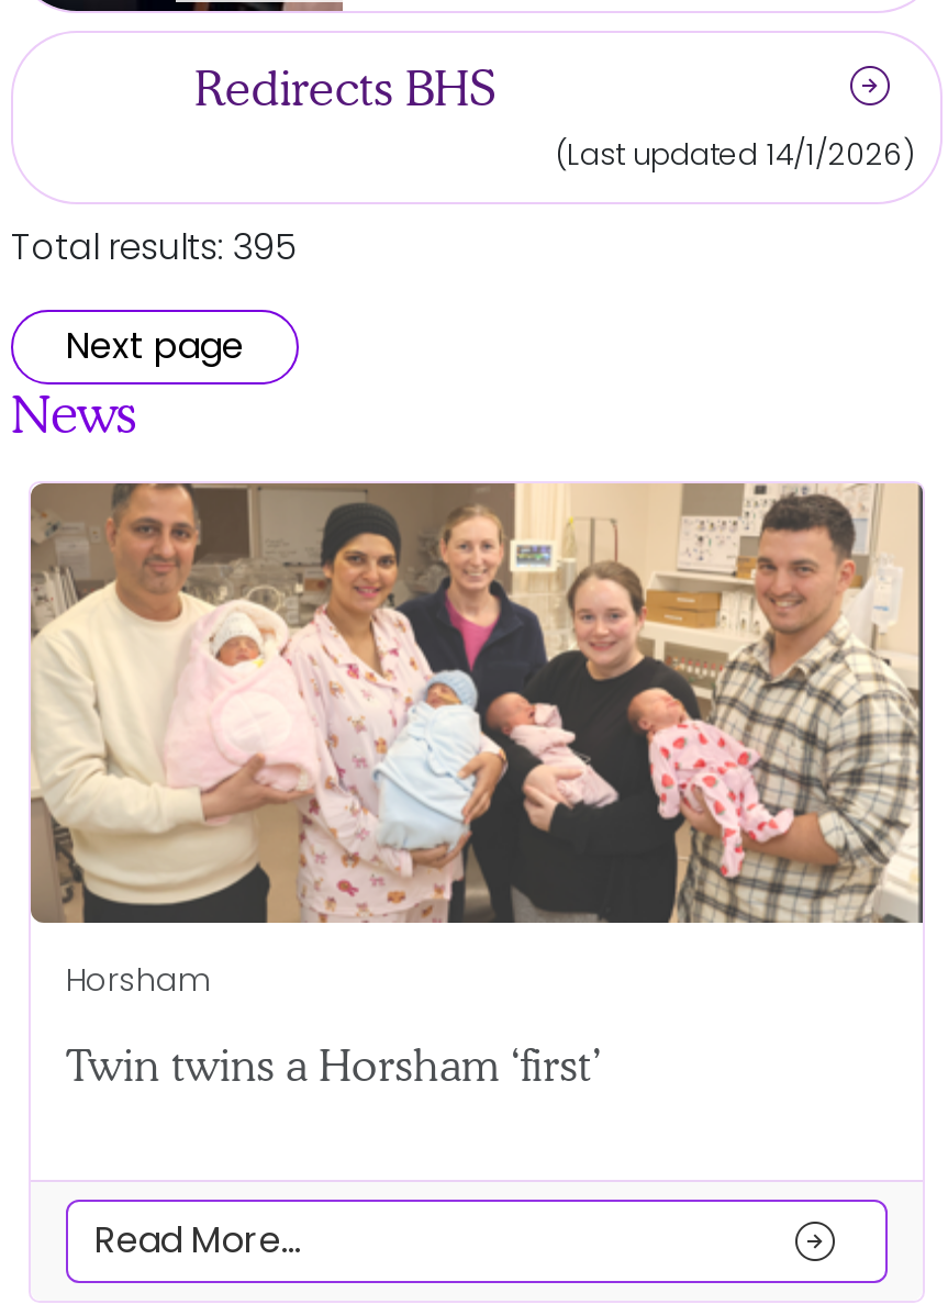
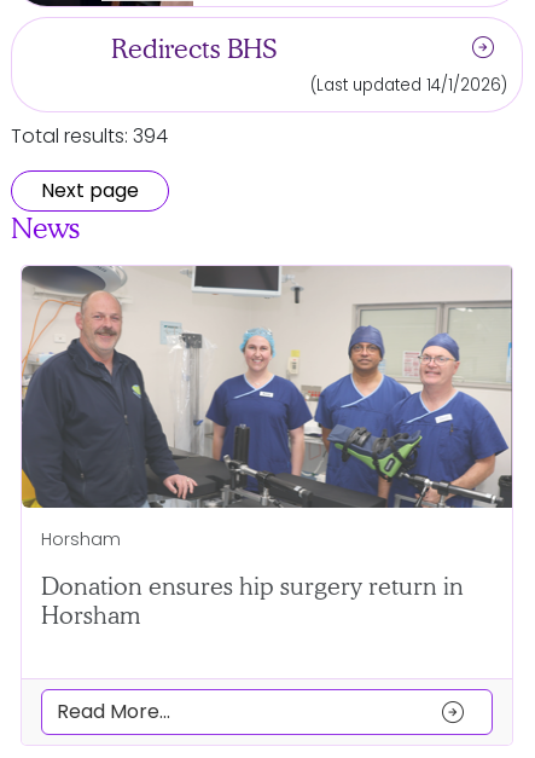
[11,222,297,272] Total results: 395 -> [11,122,168,150] Total results: 394
[29,483,925,925] [image] -> [21,265,513,509] [image]
[66,1039,602,1092] Twin twins a Horsham ‘first’ -> [41,572,464,630] Donation ensures hip surgery return in | Horsham

